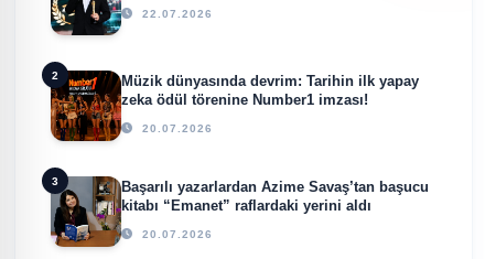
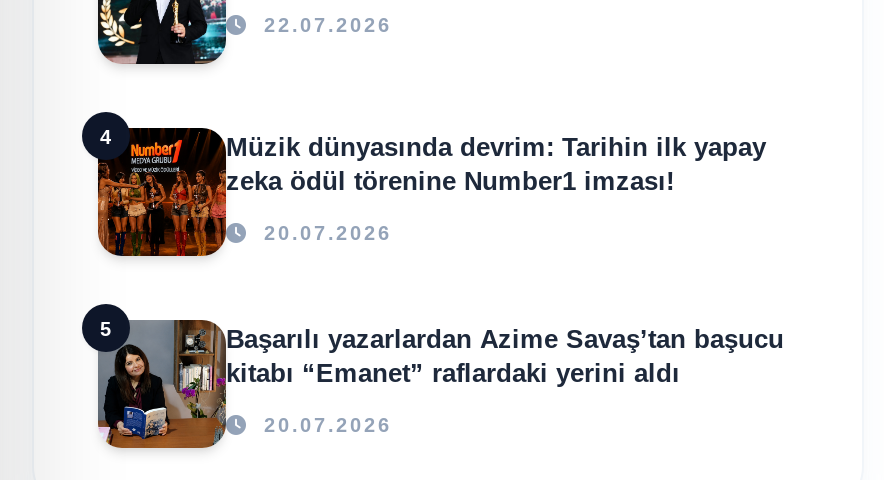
[52,69,58,81] 2 -> [100,125,112,147] 4
[52,175,58,187] 3 -> [100,317,112,339] 5

